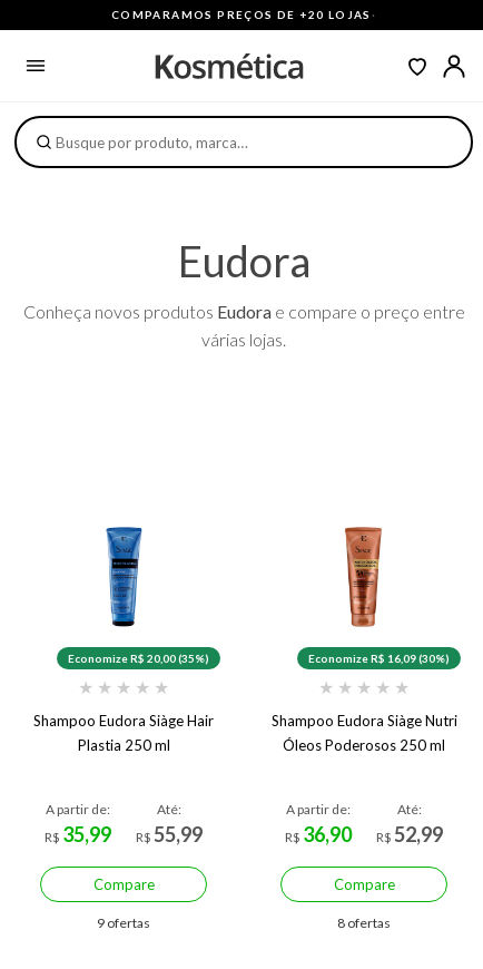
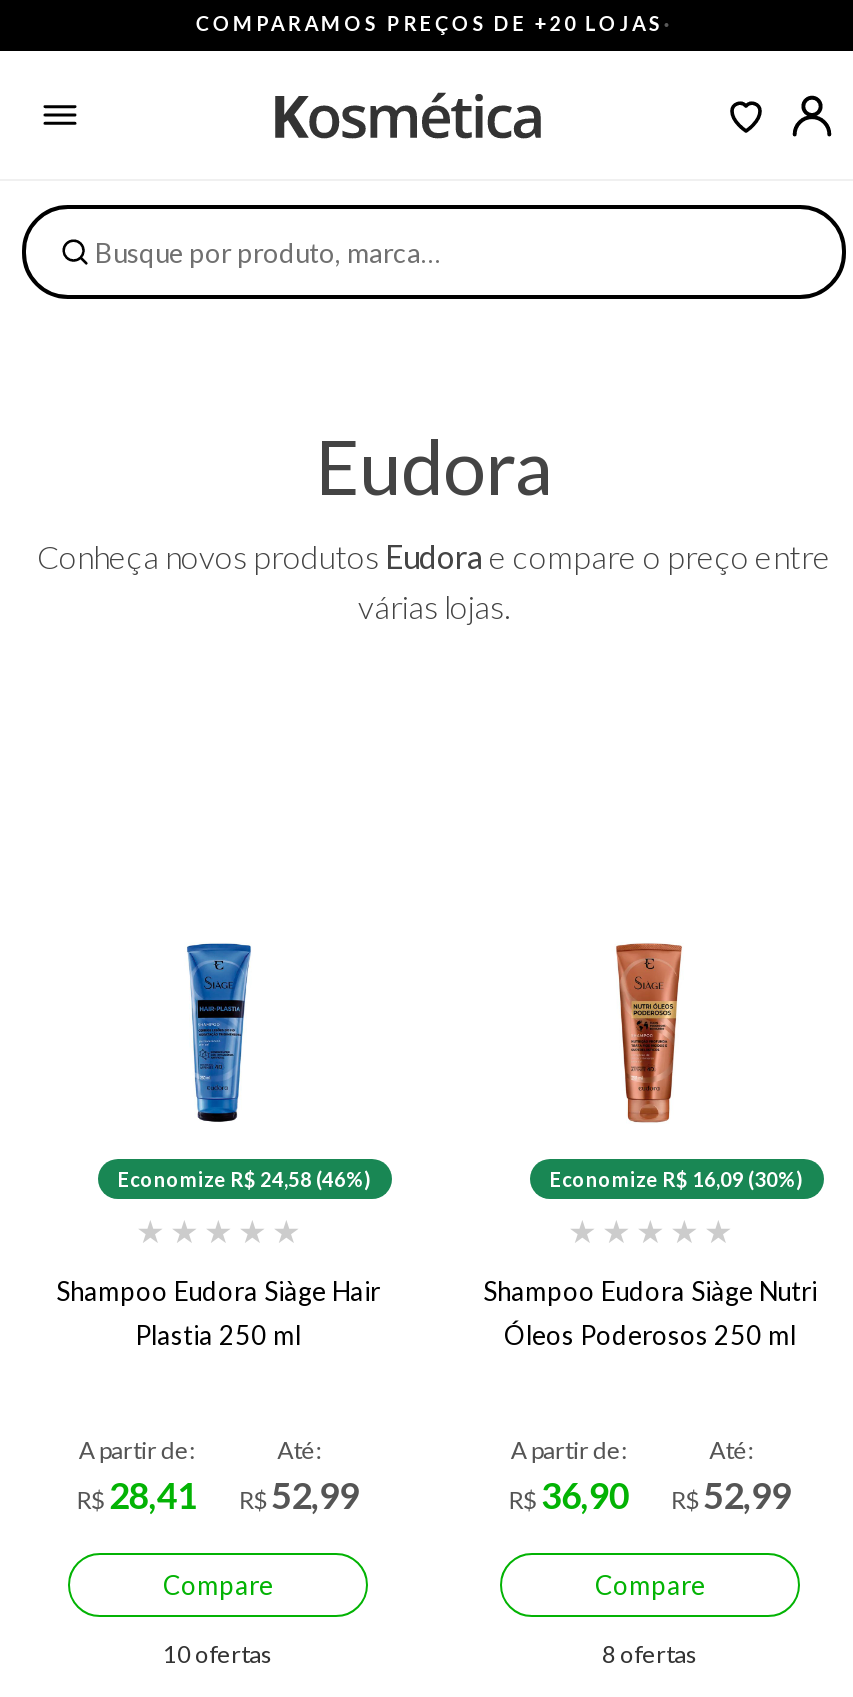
[68,652,209,665] Economize R$ 20,00 (35%) -> [118,1167,372,1191] Economize R$ 24,58 (46%)
[45,822,112,846] R$35,99 -> [77,1473,197,1517] R$28,41
[135,822,202,846] R$55,99 -> [239,1473,359,1517] R$52,99
[97,914,150,931] 9 ofertas -> [163,1639,273,1669] 10 ofertas

